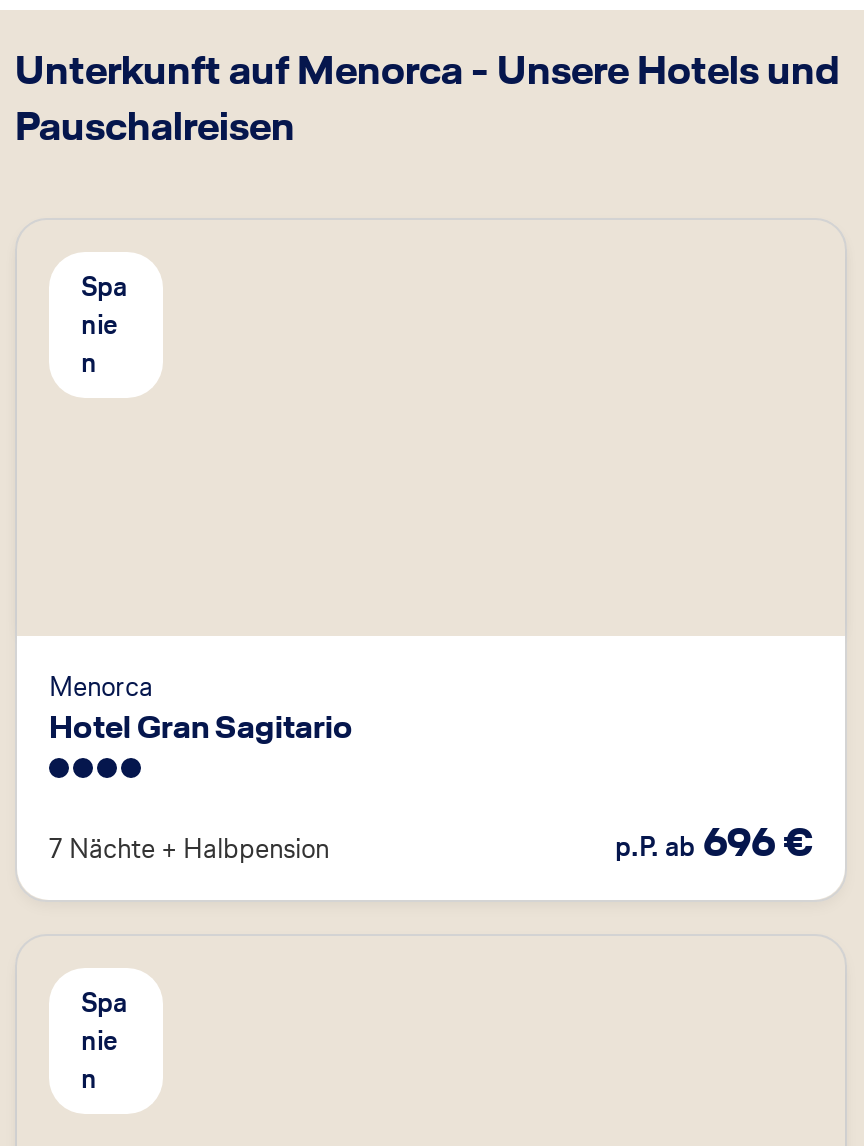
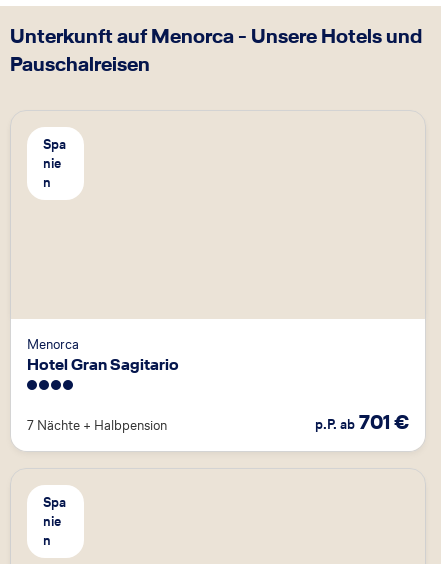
[615,814,813,870] p.P. ab 696€ -> [315,408,409,436] p.P. ab 701€

